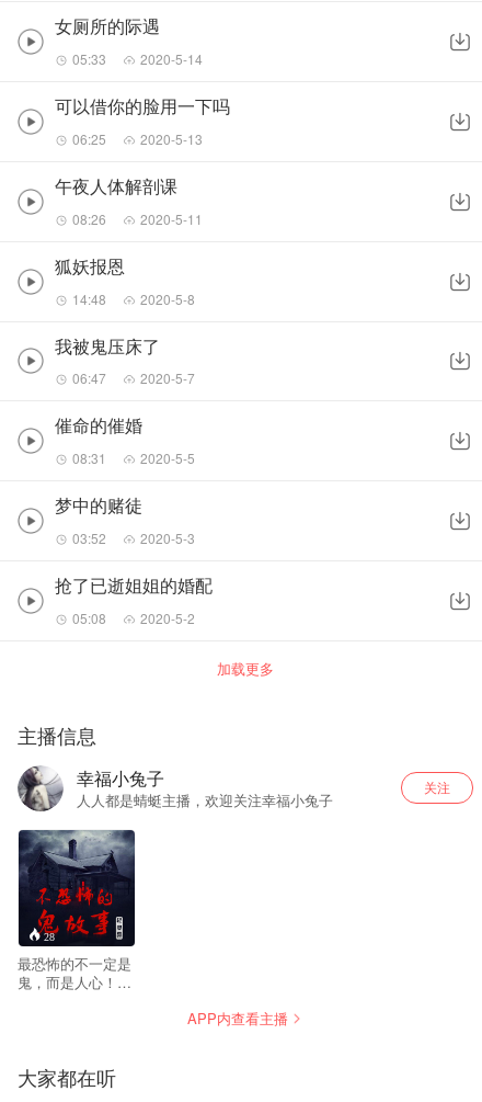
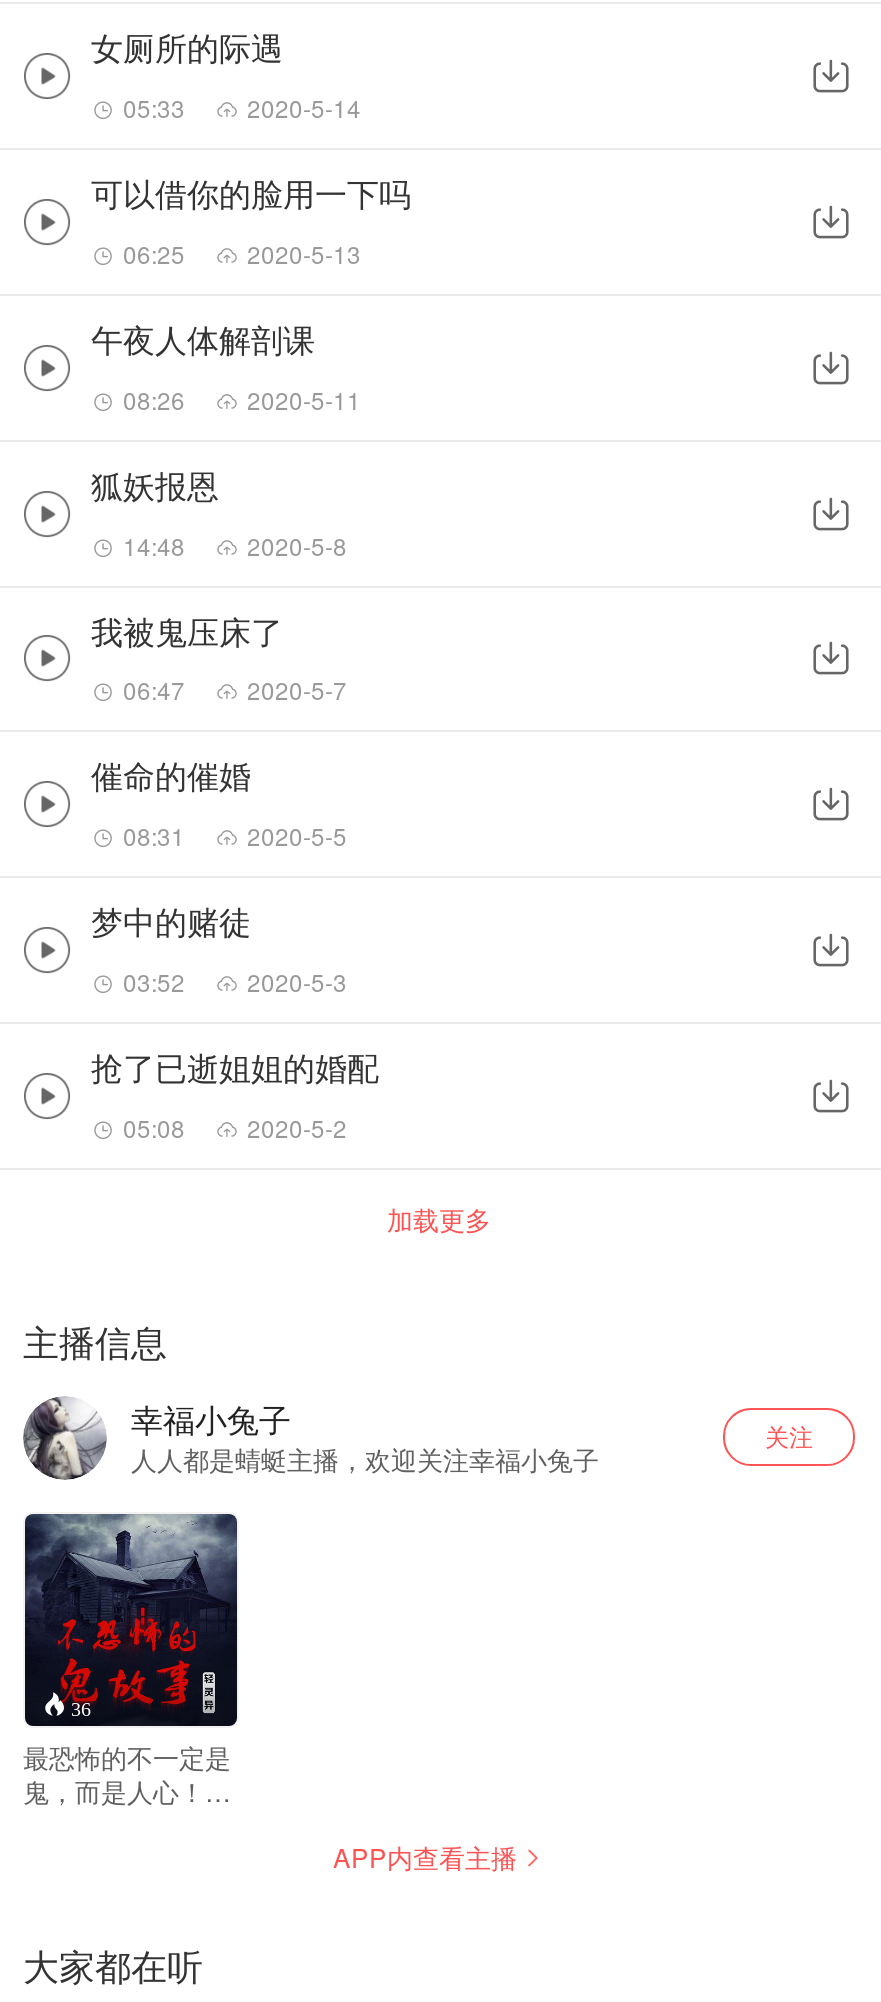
[44,931,55,944] 28 -> [71,1699,91,1721] 36

